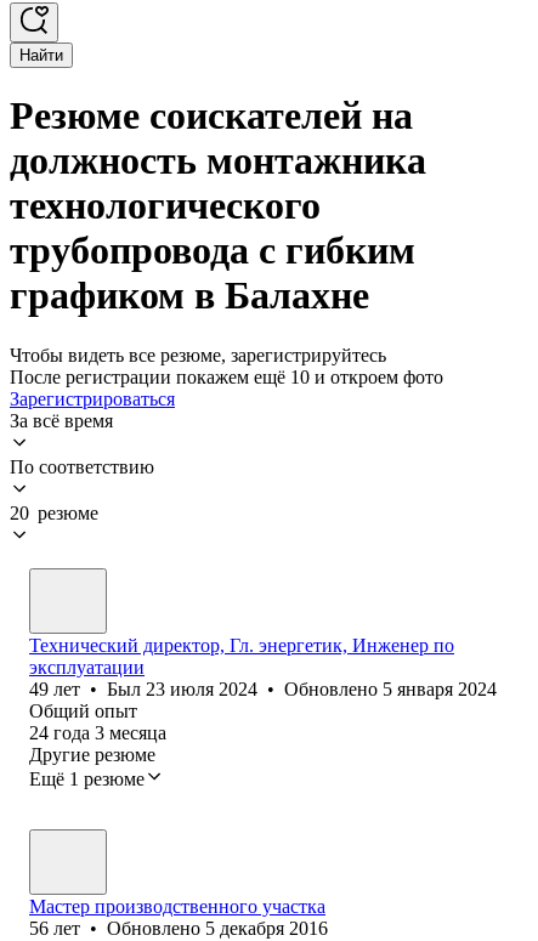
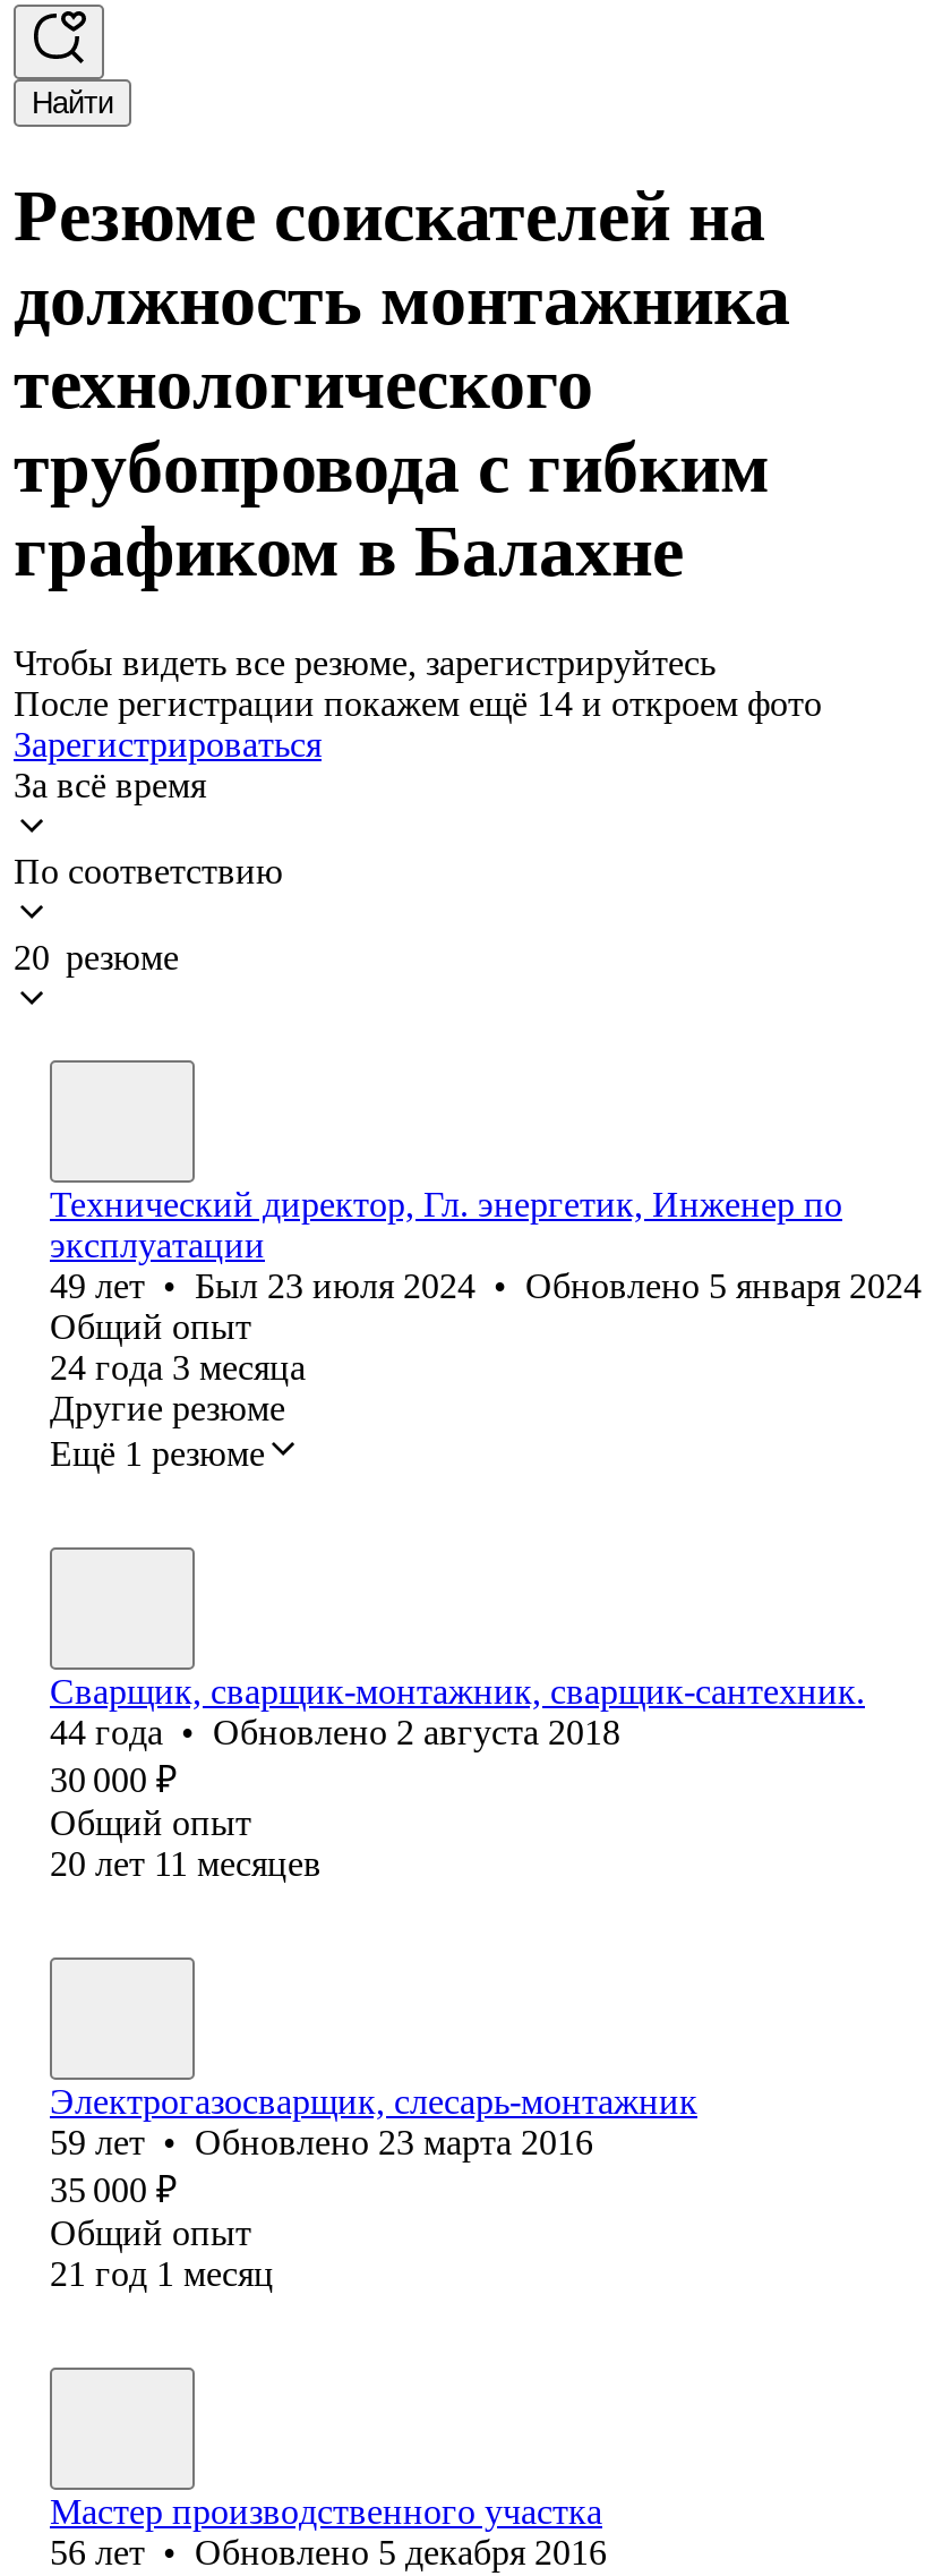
[10,367,443,387] После регистрации покажем ещё 10 и откроем фото -> [14,684,822,723] После регистрации покажем ещё 14 и откроем фото
none -> [50,1672,865,1882] Сварщик, сварщик-монтажник, сварщик-сантехник. | 44 года • Обновлено 2 августа 2018 | 30 000 ₽ | Общий опыт | 20 лет 11 месяцев
none -> [50,2082,697,2293] Электрогазосварщик, слесарь-монтажник | 59 лет • Обновлено 23 марта 2016 | 35 000 ₽ | Общий опыт | 21 год 1 месяц

